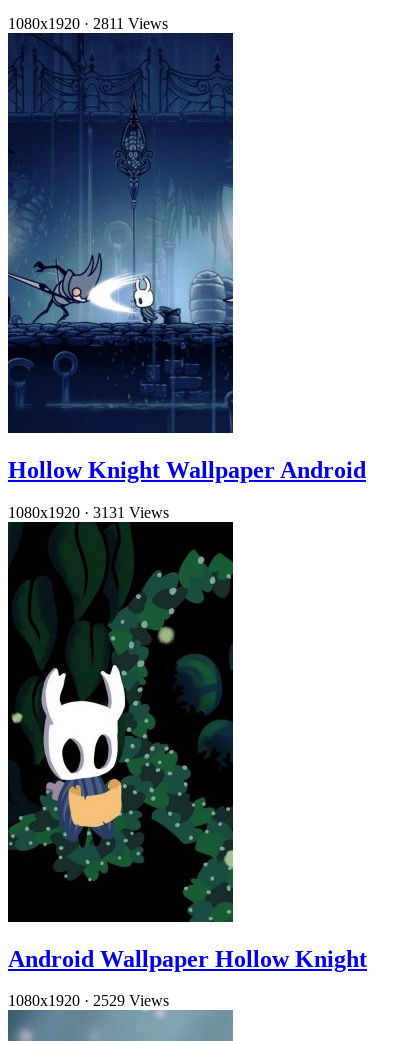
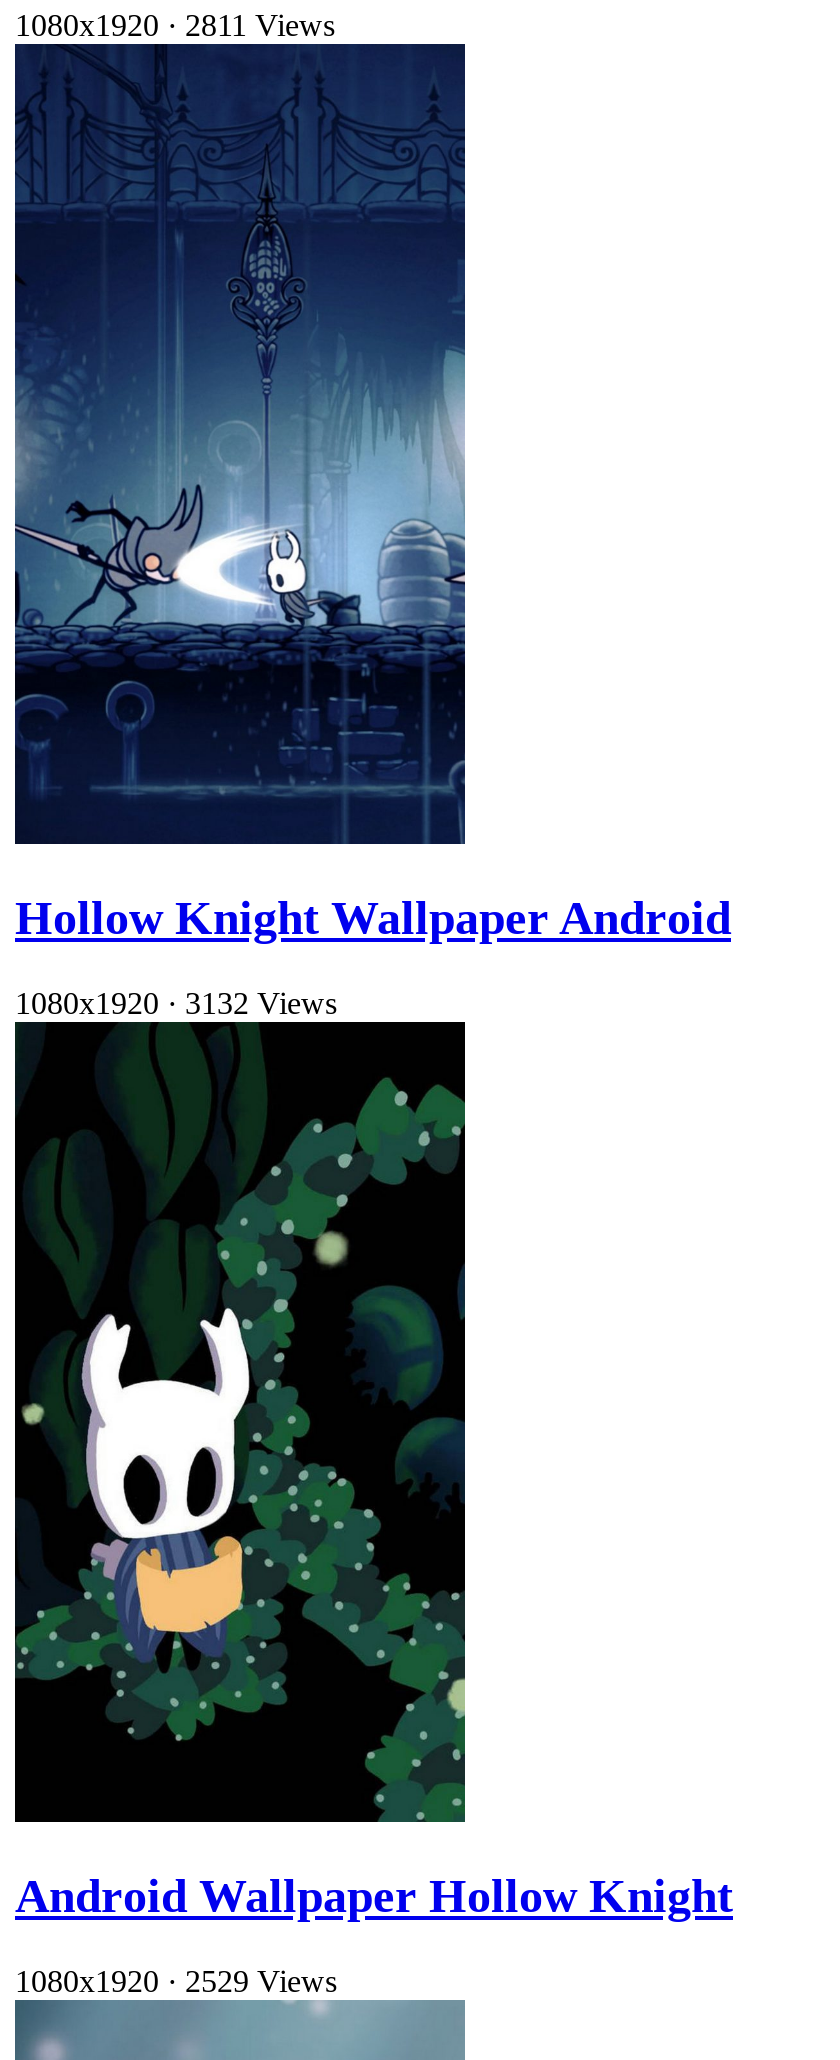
[8,504,169,521] 1080x1920 · 3131 Views -> [15,986,337,1020] 1080x1920 · 3132 Views

